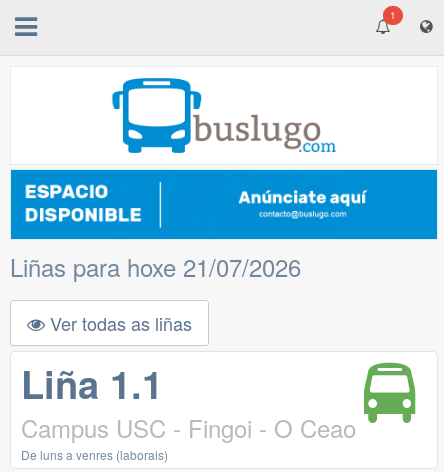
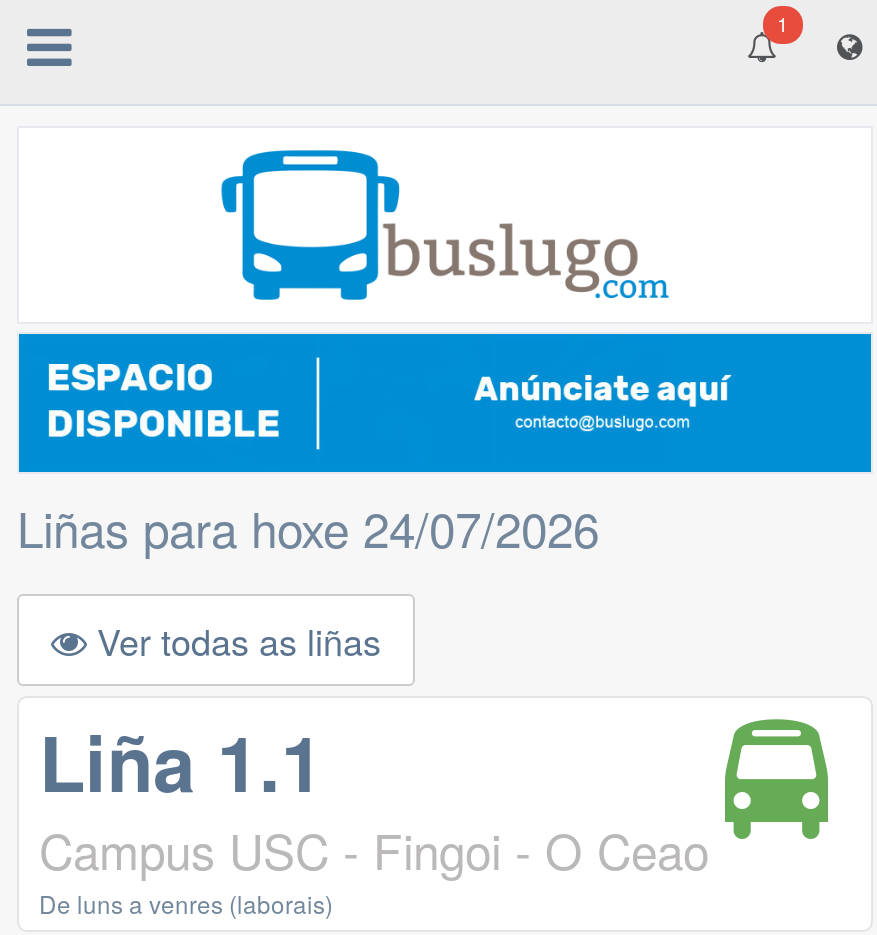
[10,249,301,284] Liñas para hoxe 21/07/2026 -> [17,492,599,562] Liñas para hoxe 24/07/2026

